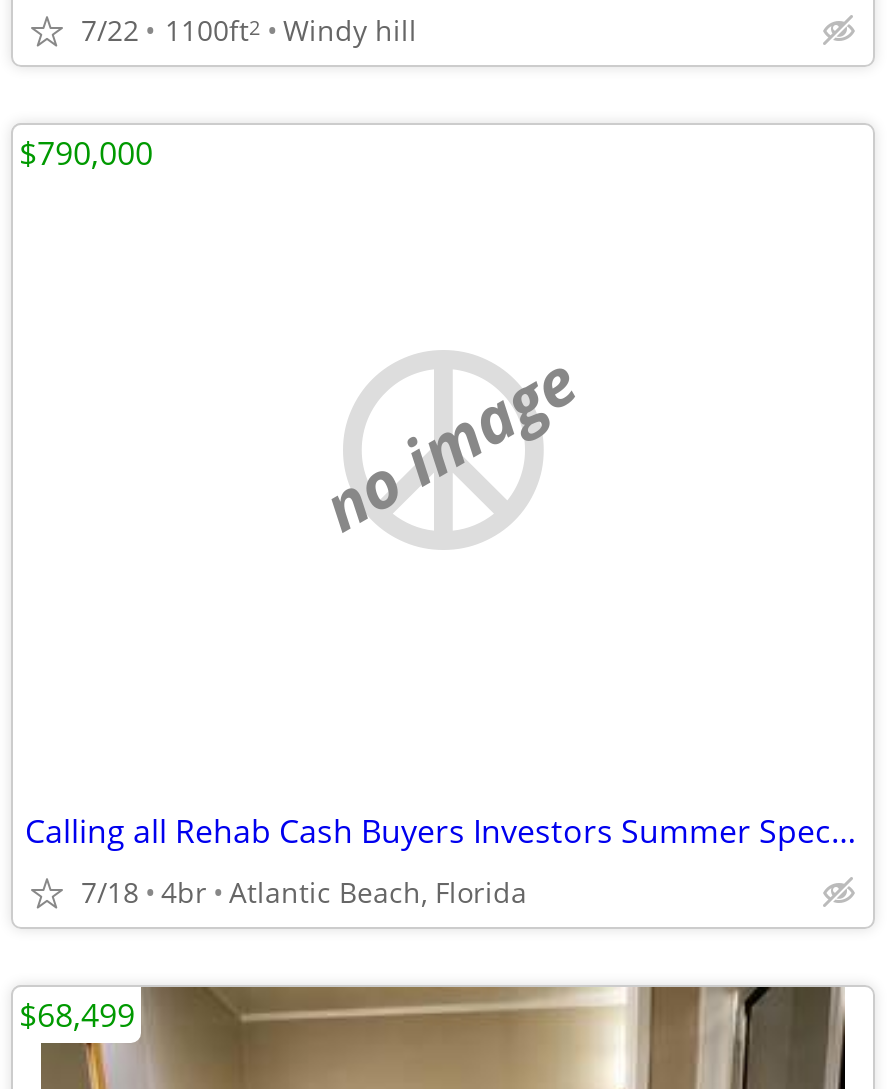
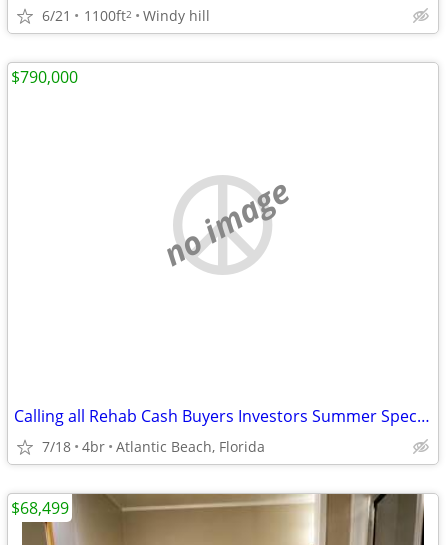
[81,10,417,48] 7/22 1100ft2 Windy hill -> [42,5,210,24] 6/21 1100ft2 Windy hill

